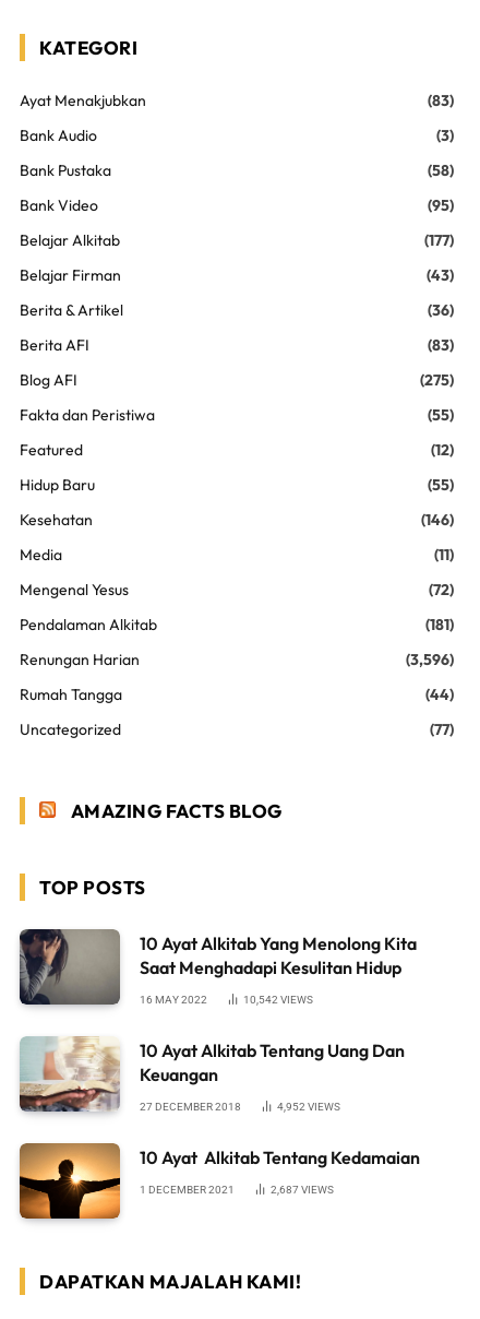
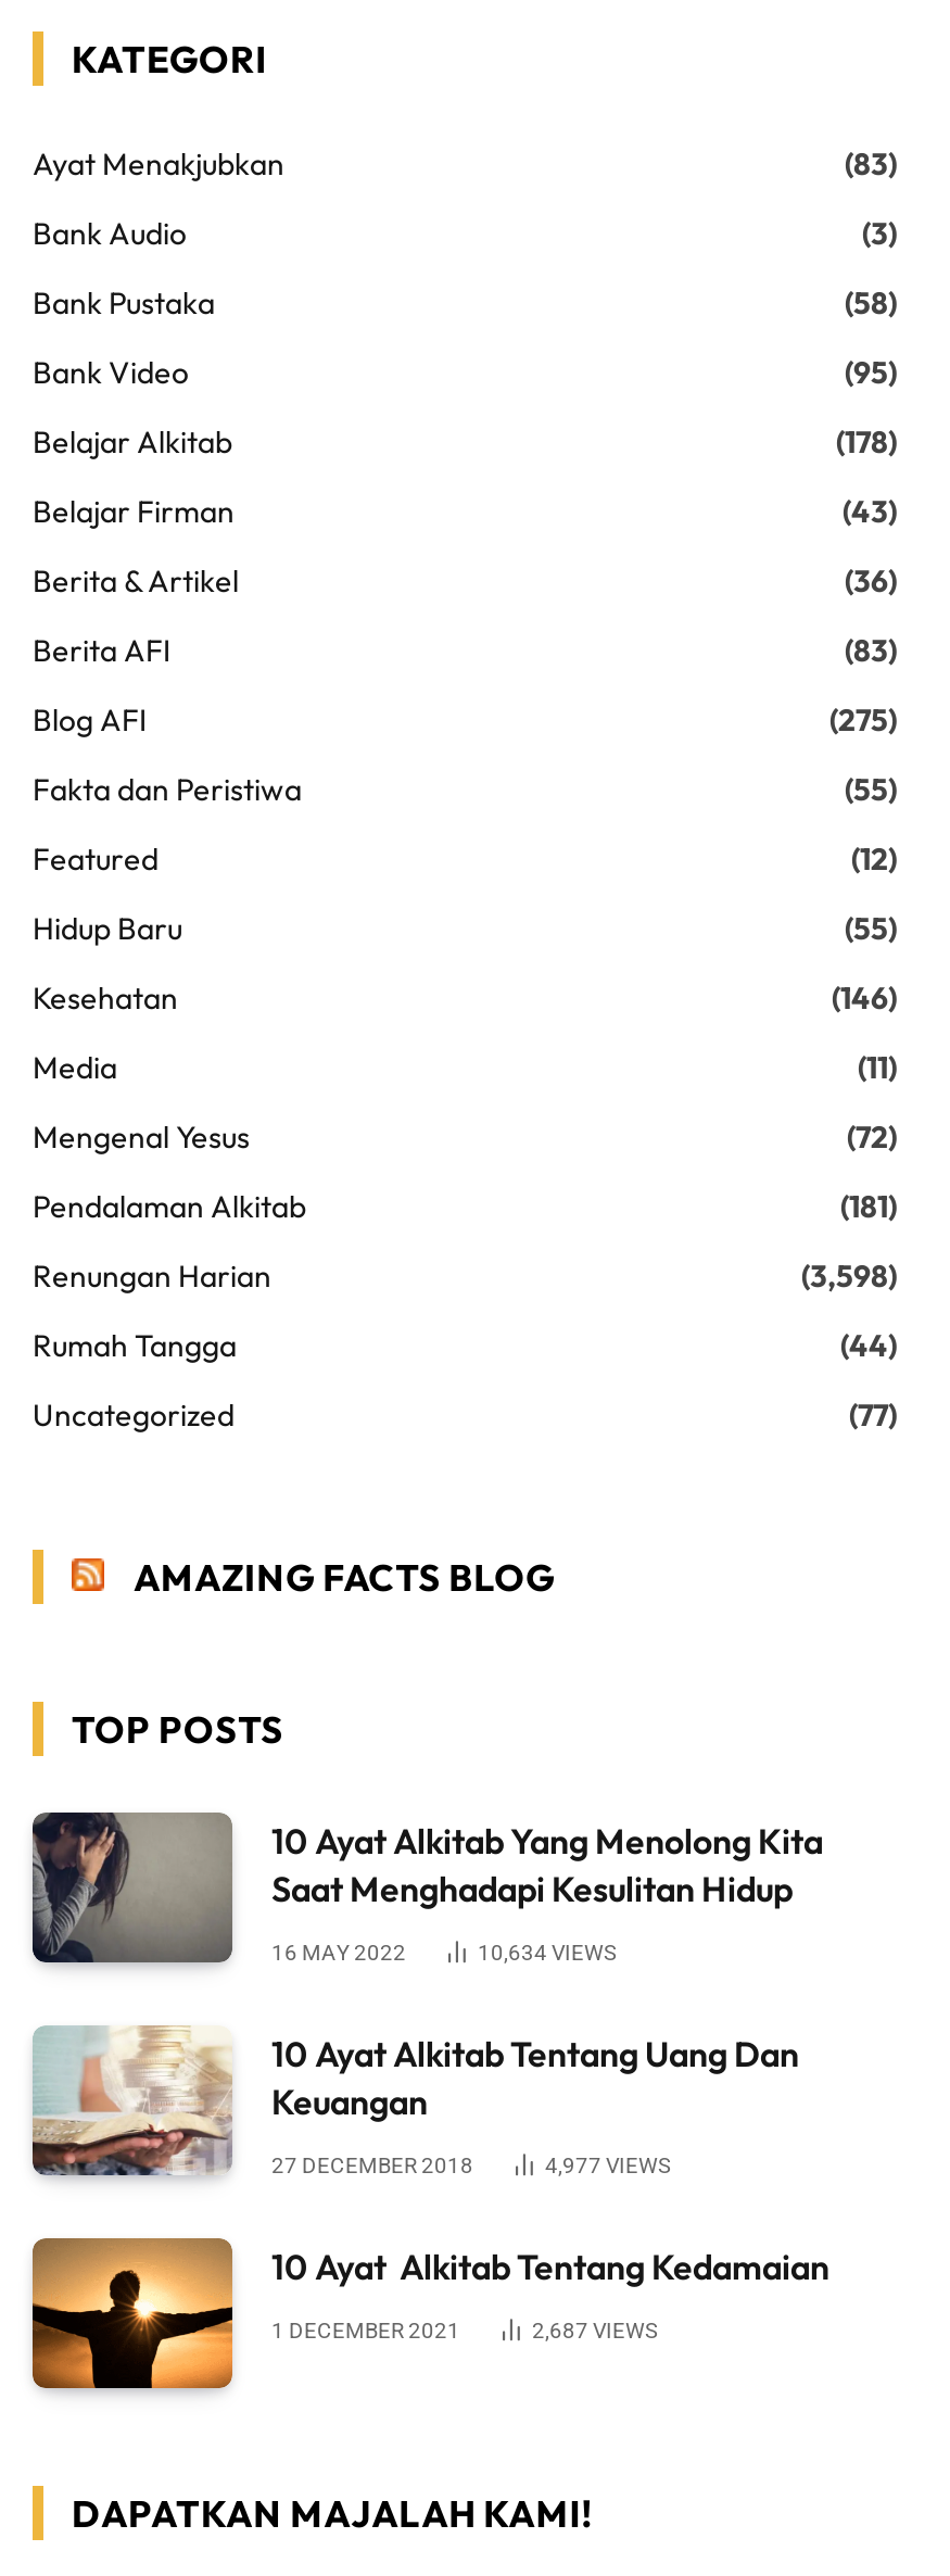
[424,230,454,250] (177) -> [836,422,897,461] (178)
[406,649,454,669] (3,596) -> [801,1256,897,1295] (3,598)
[243,993,313,1005] 10,542 VIEWS -> [478,1940,617,1964] 10,634 VIEWS
[277,1100,340,1112] 4,952 VIEWS -> [545,2153,671,2177] 4,977 VIEWS

